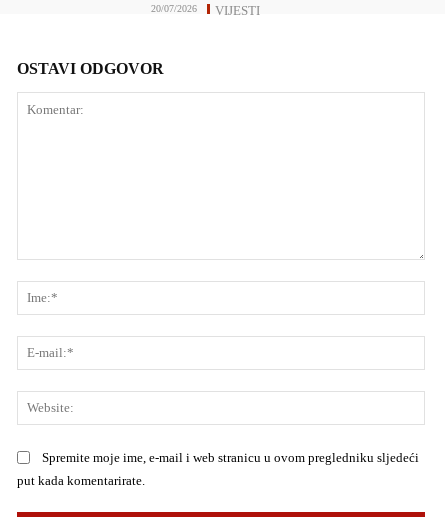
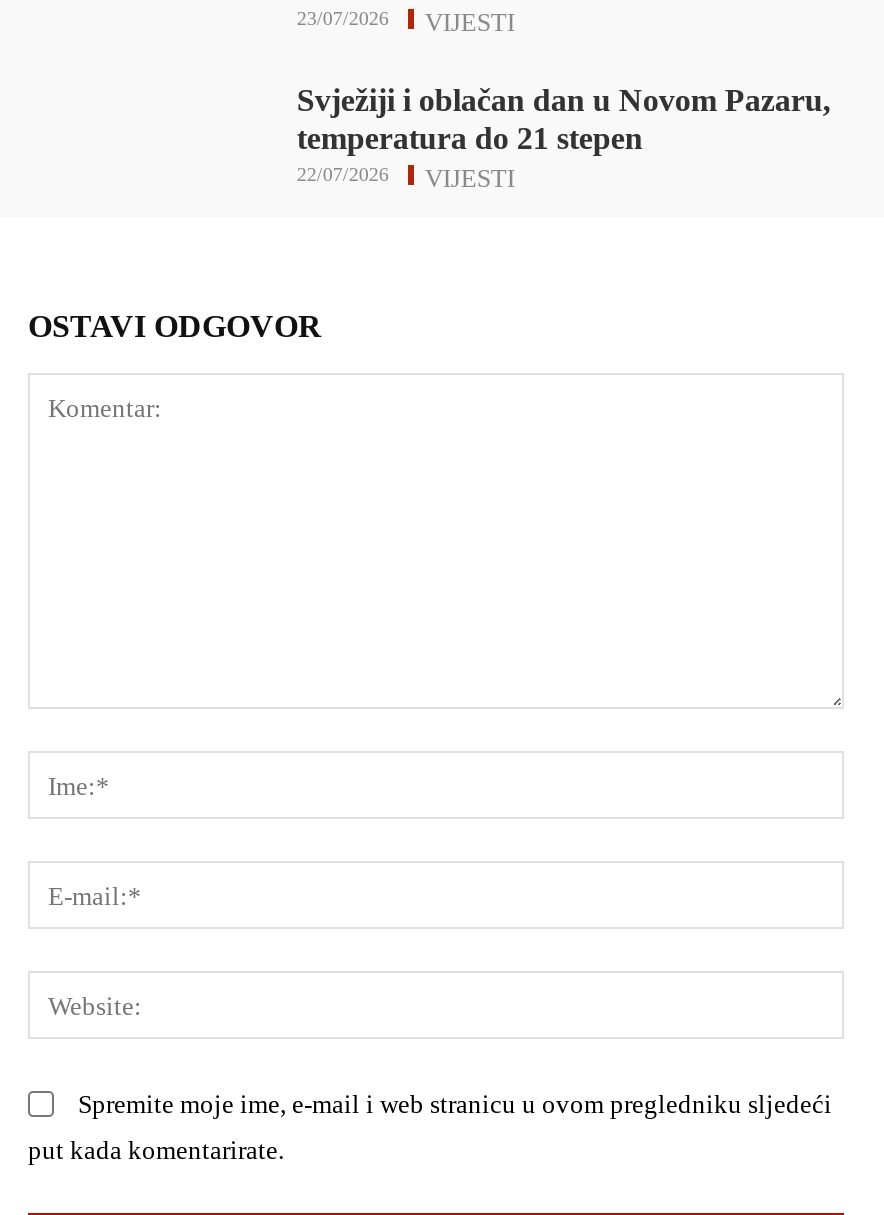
[151,3,197,14] 20/07/2026 -> [297,6,831,192] 23/07/2026 | Svježiji i oblačan dan u Novom Pazaru, | temperatura do 21 stepen | VIJESTI | 22/07/2026

